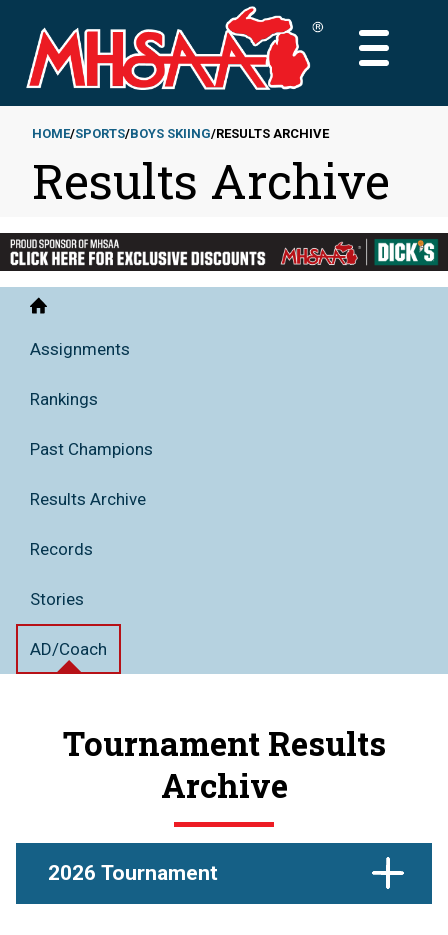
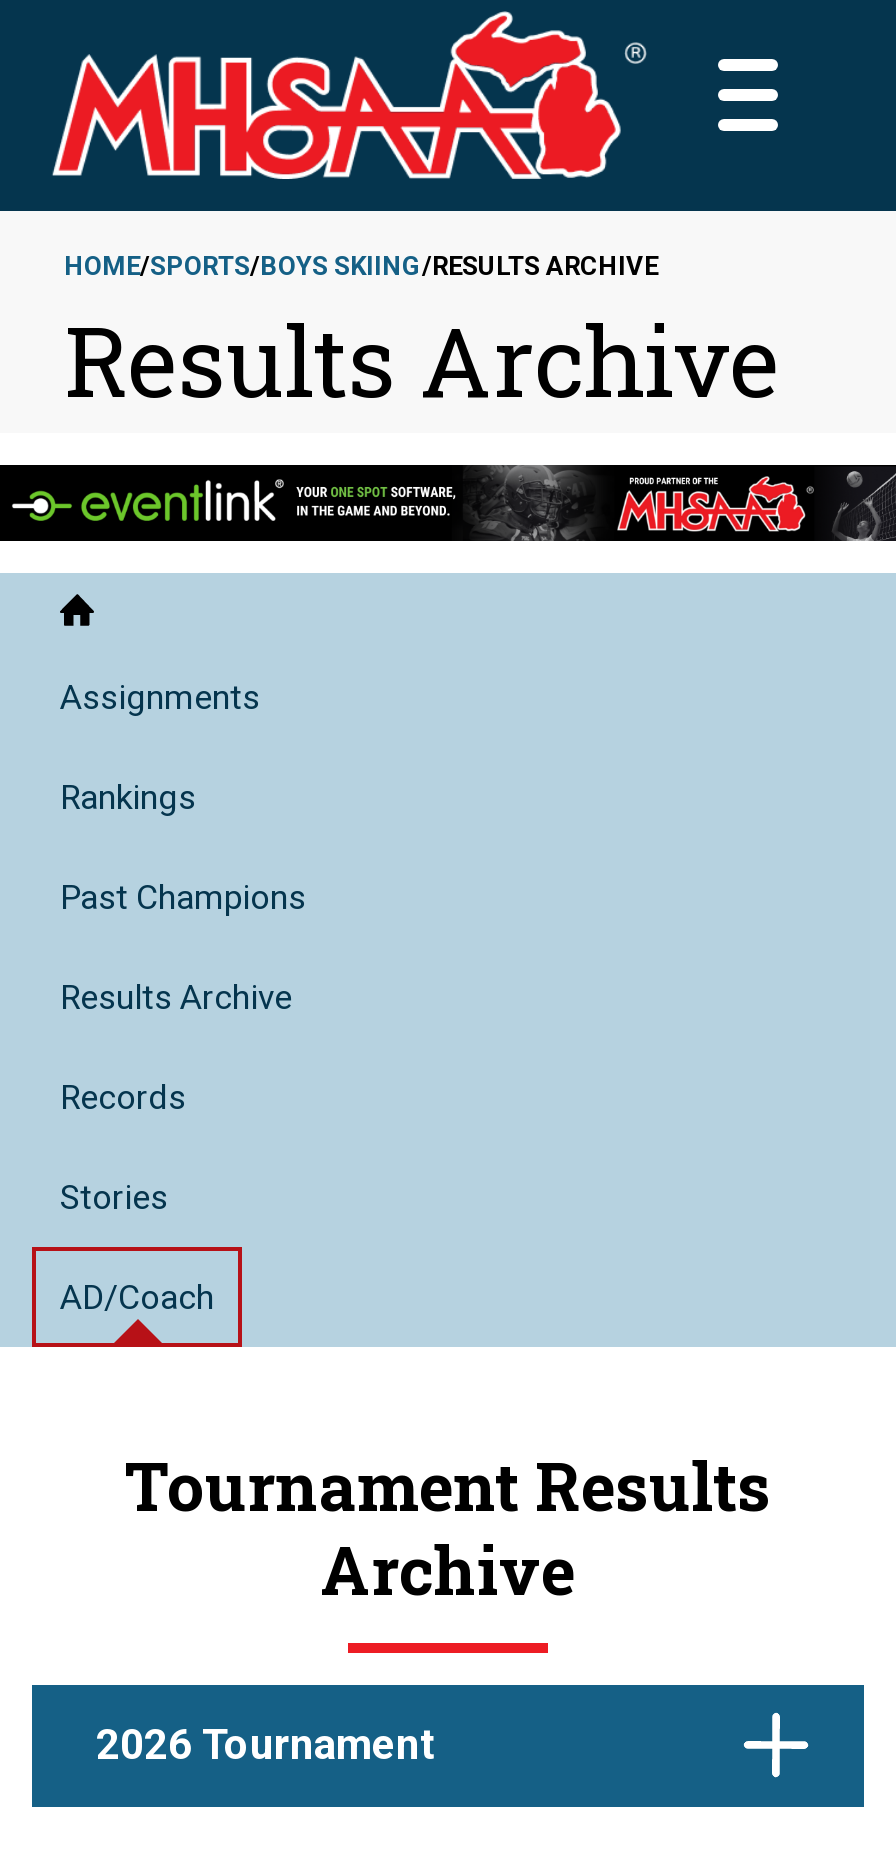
[3,233,439,270] [image] -> [6,465,890,541] [image]

